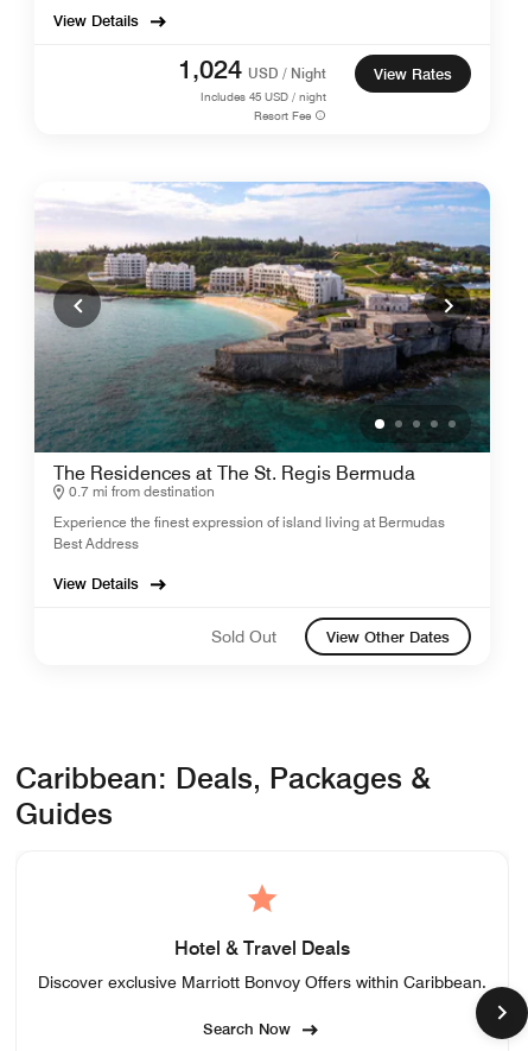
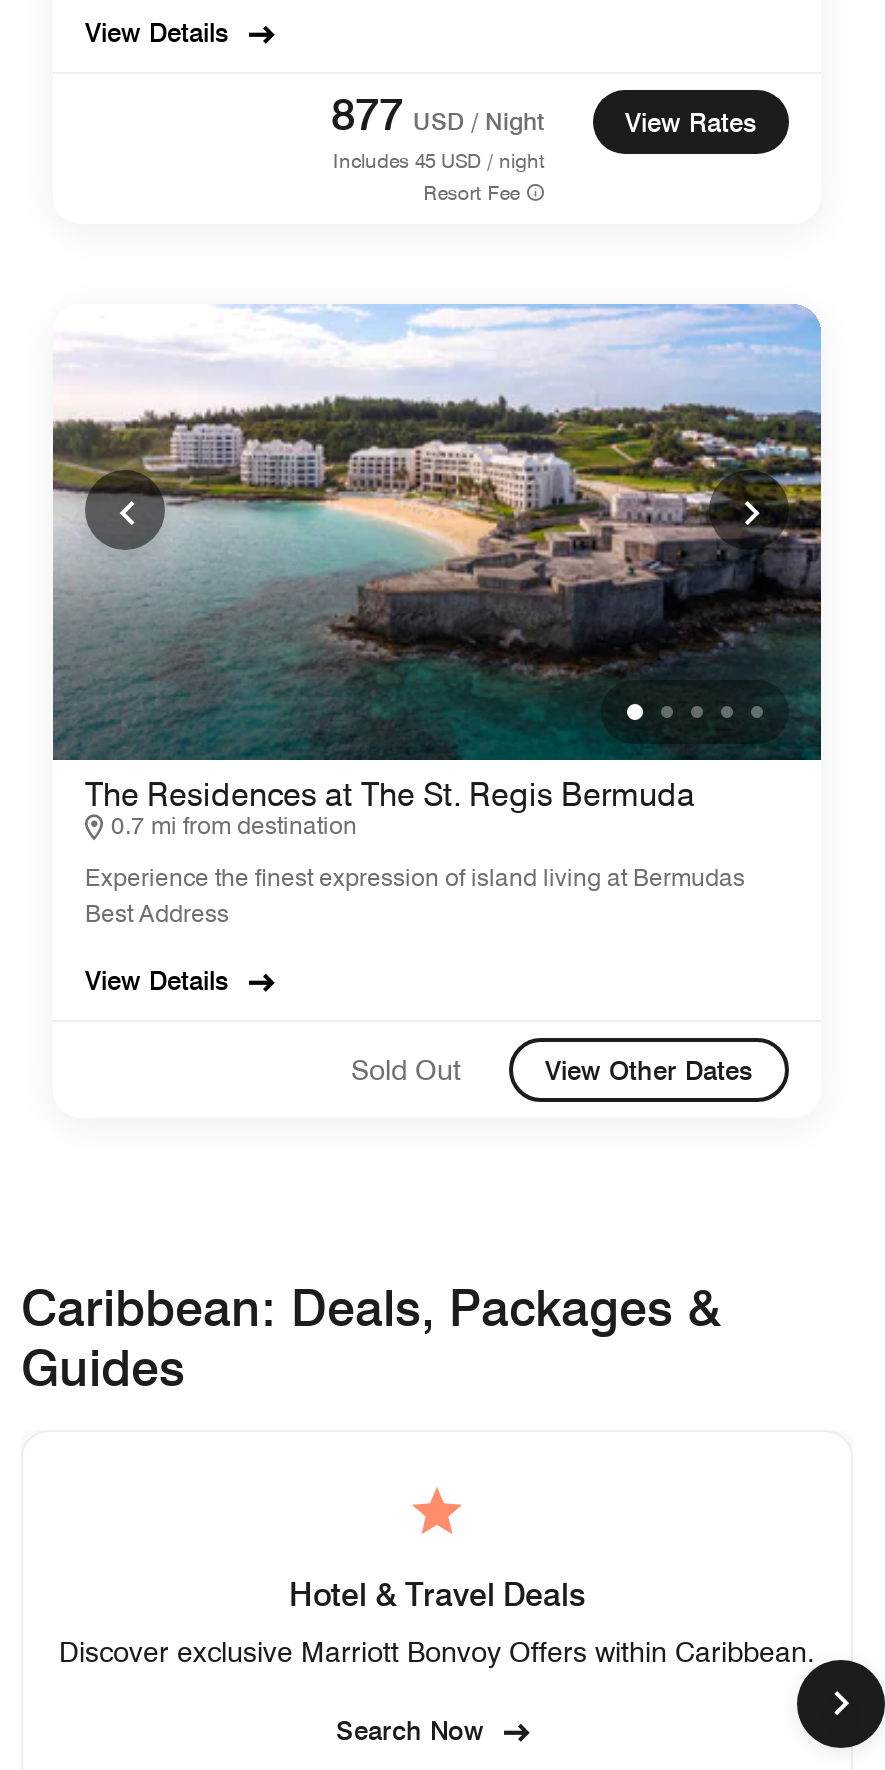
[178,53,326,84] 1,024 USD / Night -> [331,88,545,140] 877 USD / Night

